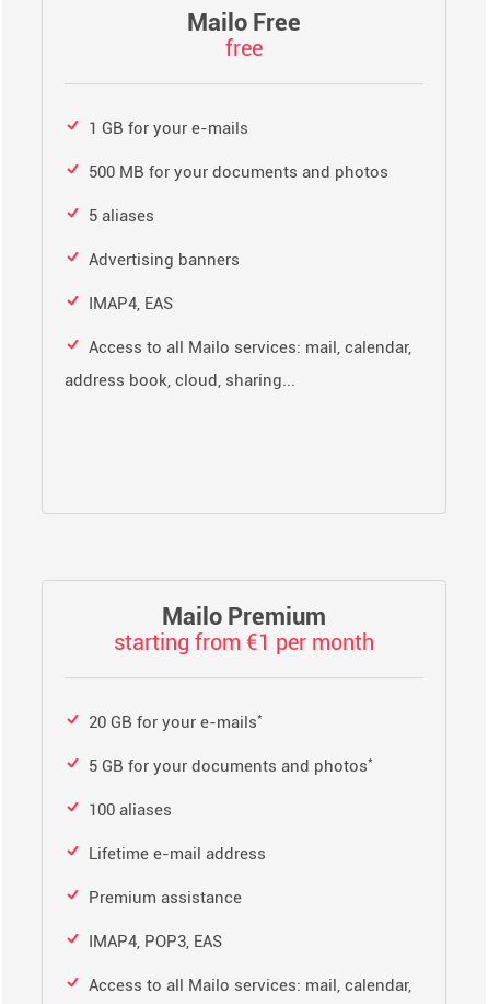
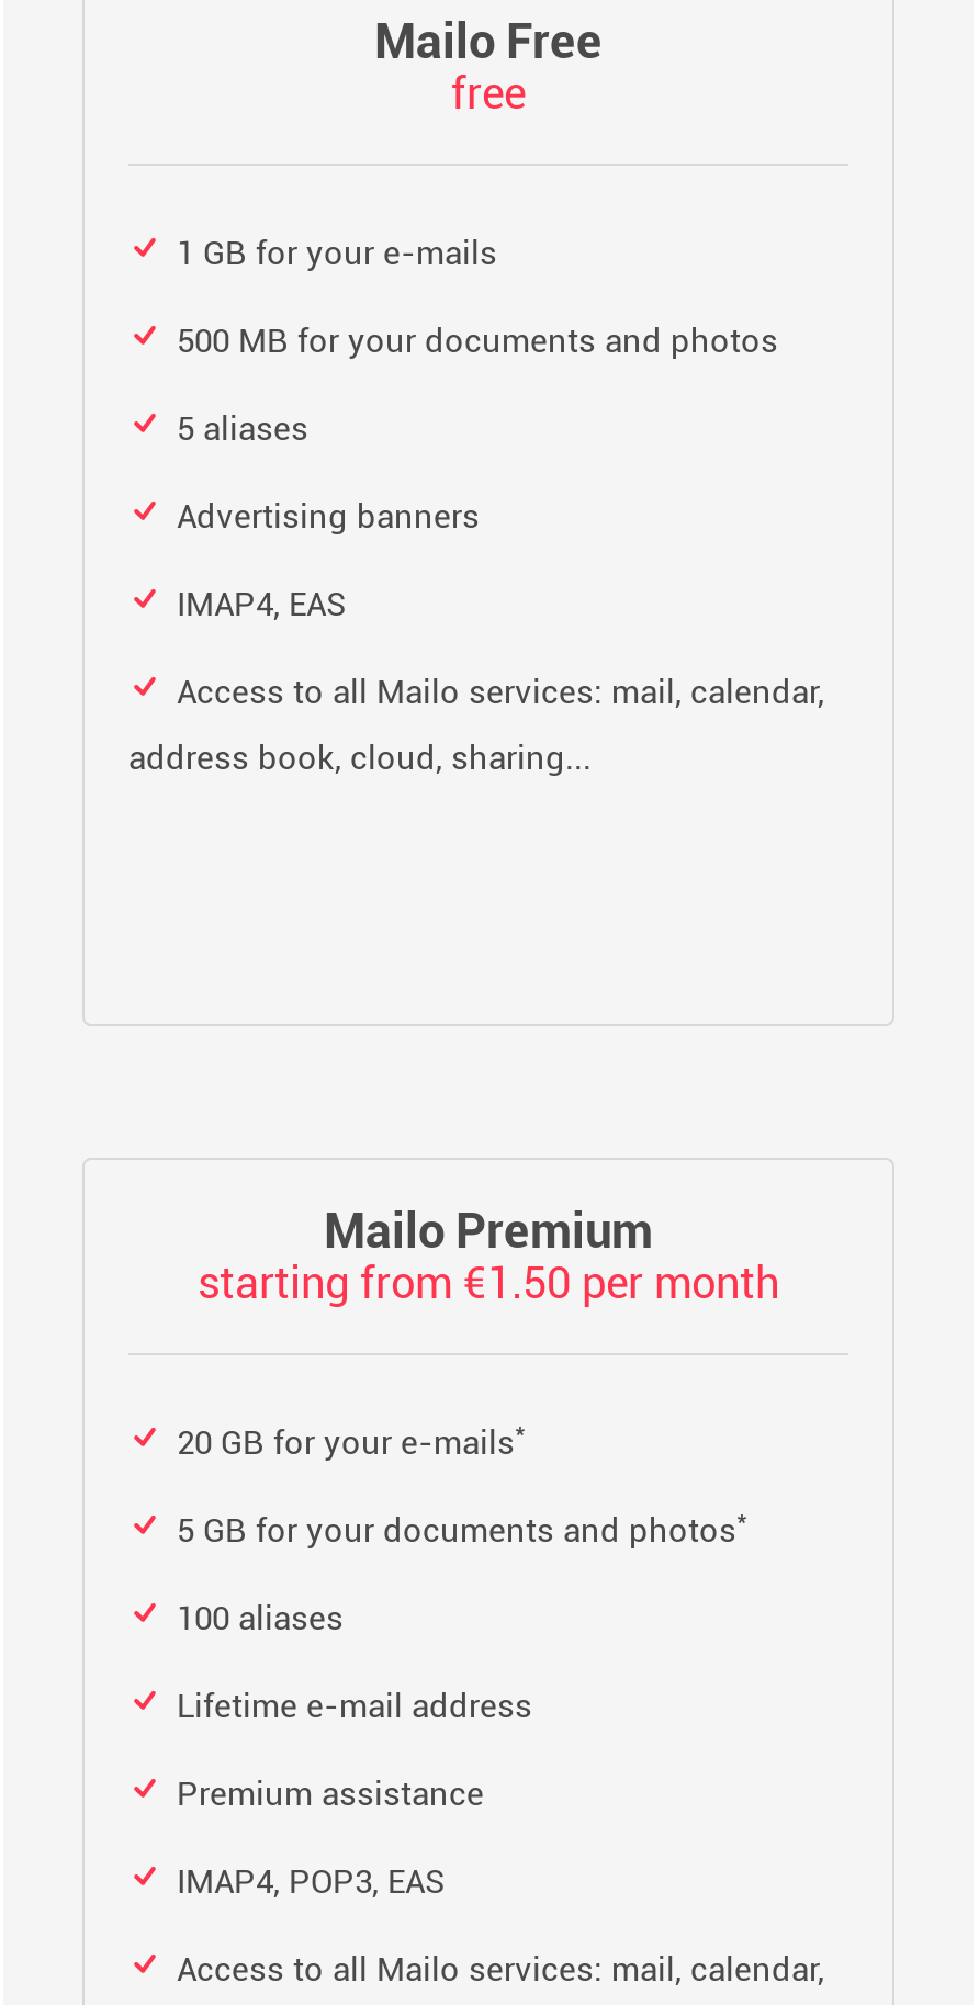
[114,629,374,655] starting from €1 per month -> [198,1257,779,1309] starting from €1.50 per month

